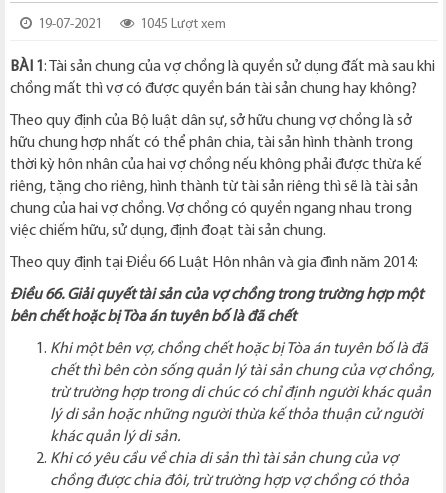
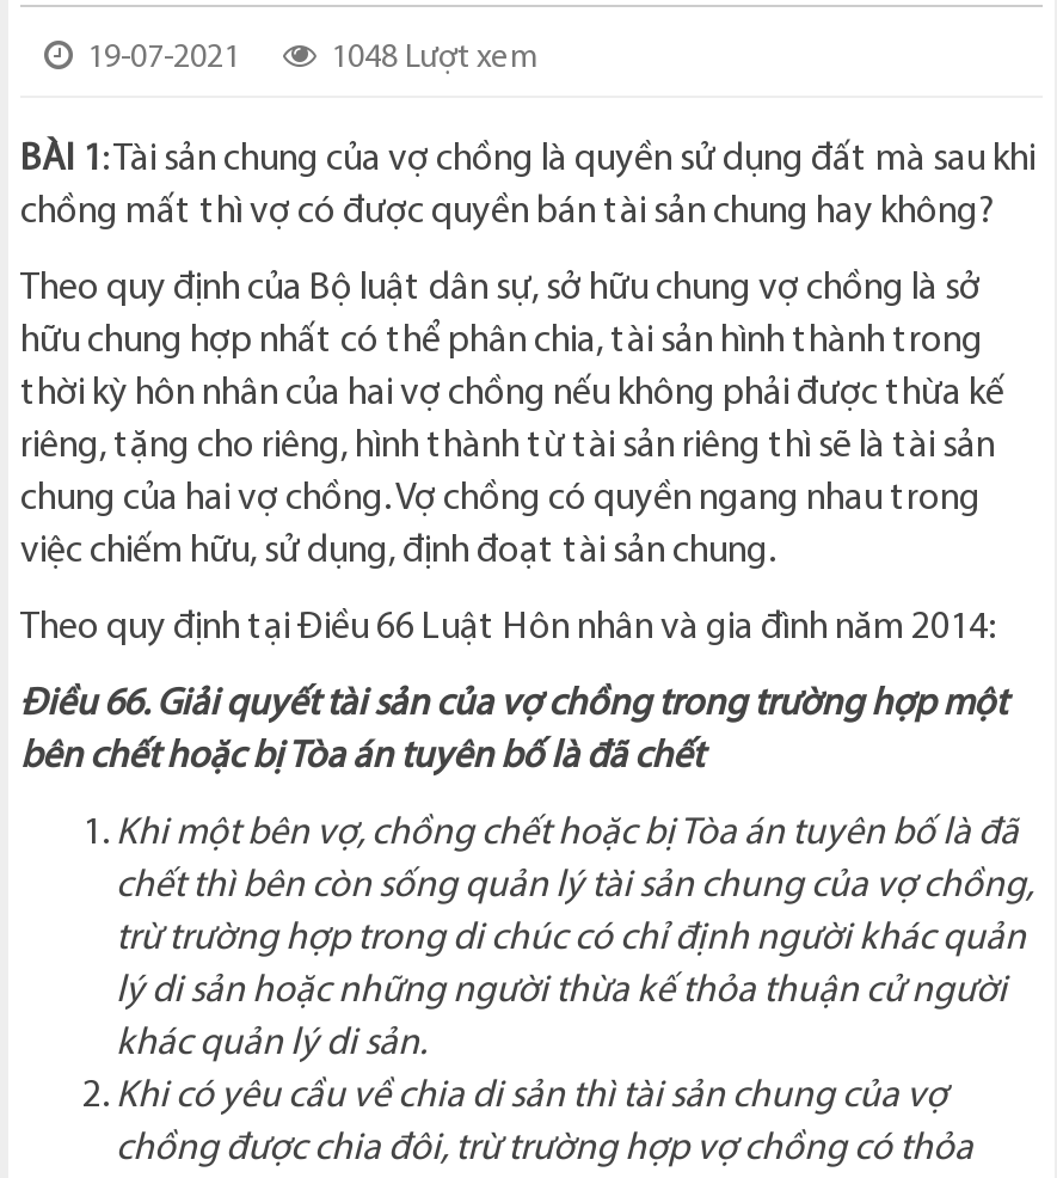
[140,17,226,32] 1045 Lượt xem -> [331,41,536,77] 1048 Lượt xem

